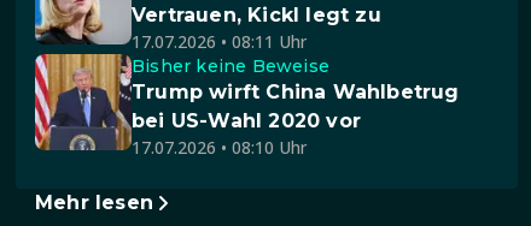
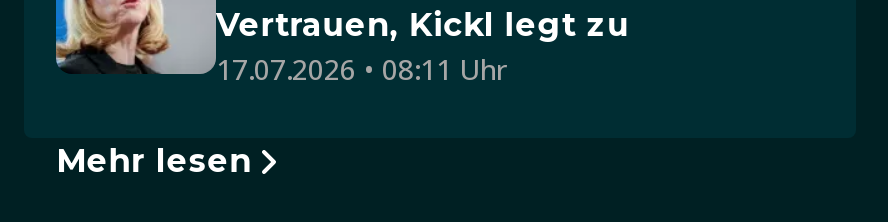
[34,53,459,159] [image] | Bisher keine Beweise | Trump wirft China Wahlbetrug | bei US-Wahl 2020 vor | 17.07.2026 • 08:10 Uhr -> none

